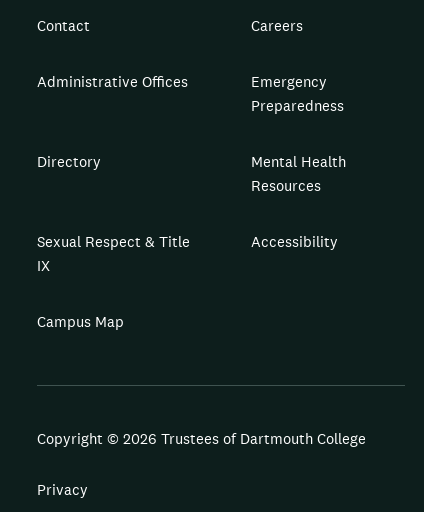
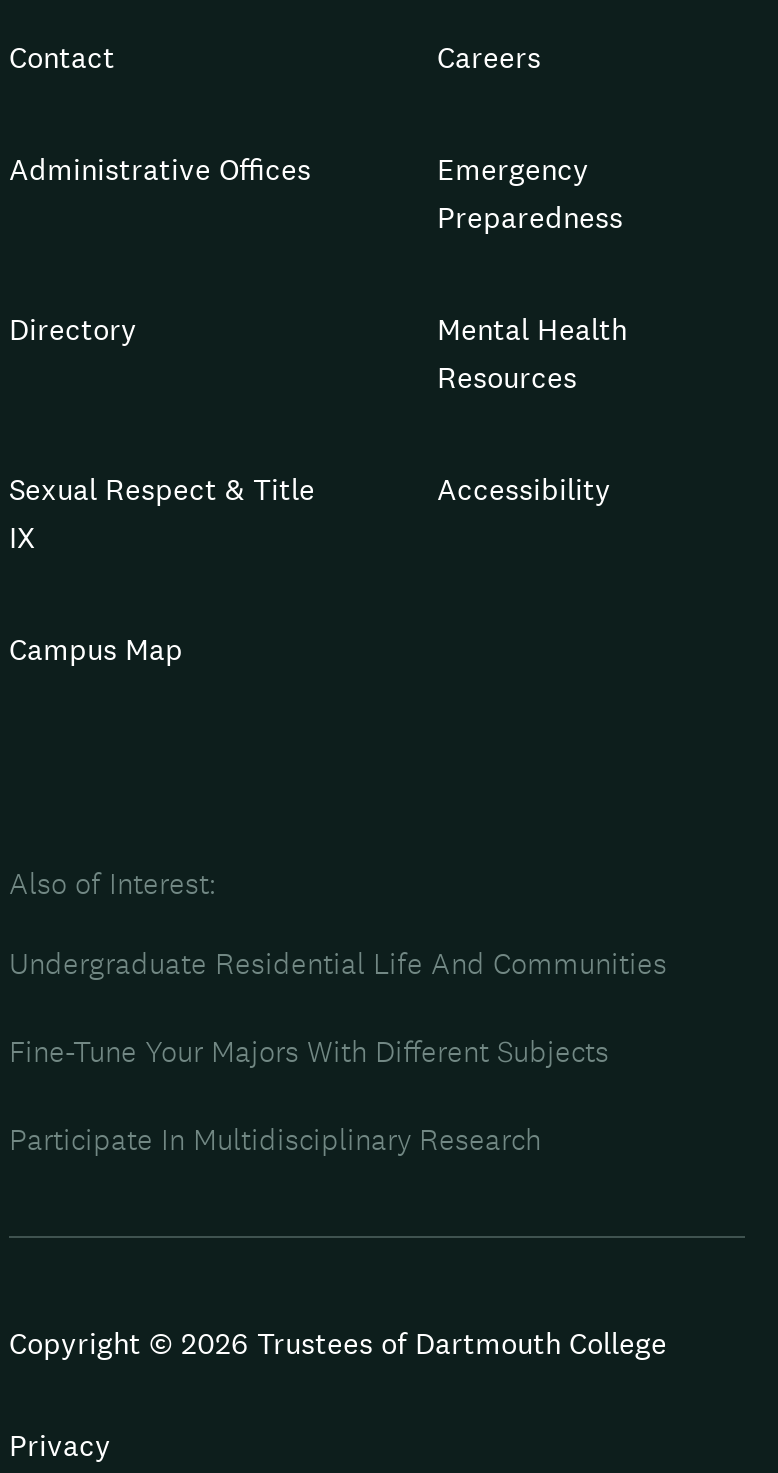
none -> [9,864,667,1158] Also of Interest | Undergraduate Residential Life And Communities | Fine-Tune Your Majors With Different Subjects | Participate In Multidisciplinary Research

